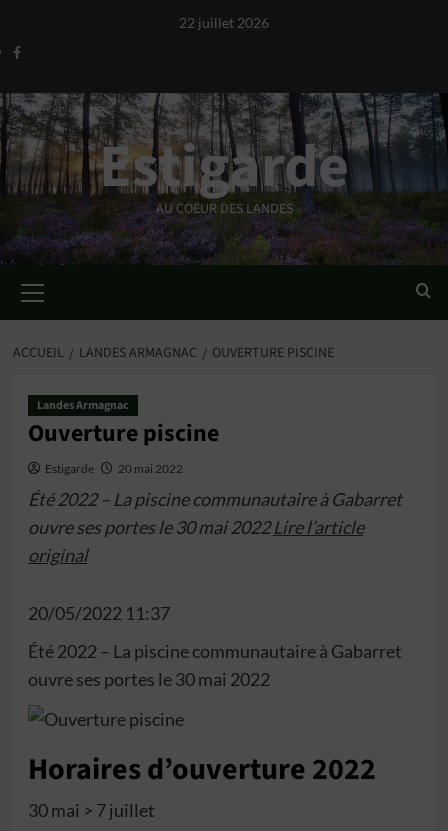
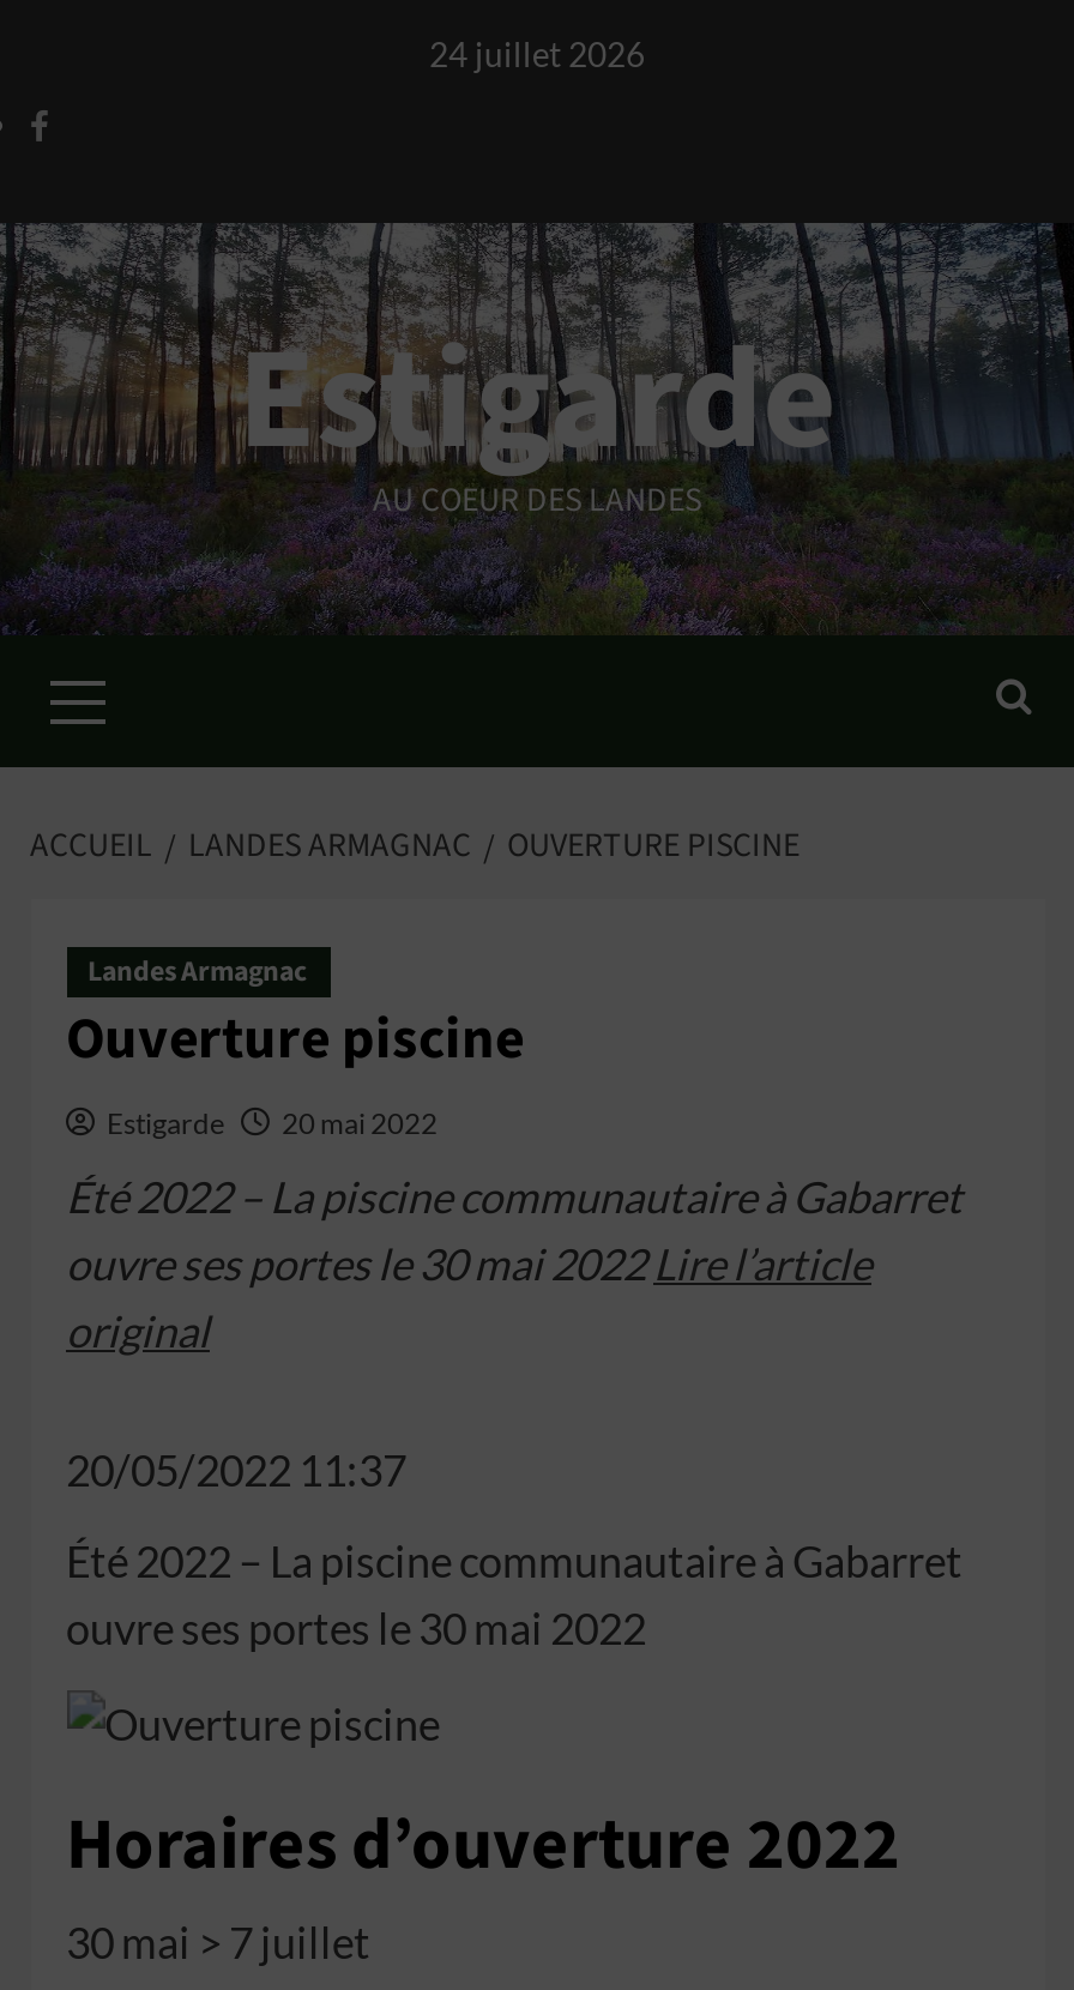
[179,14,269,31] 22 juillet 2026 -> [429,34,645,74] 24 juillet 2026

